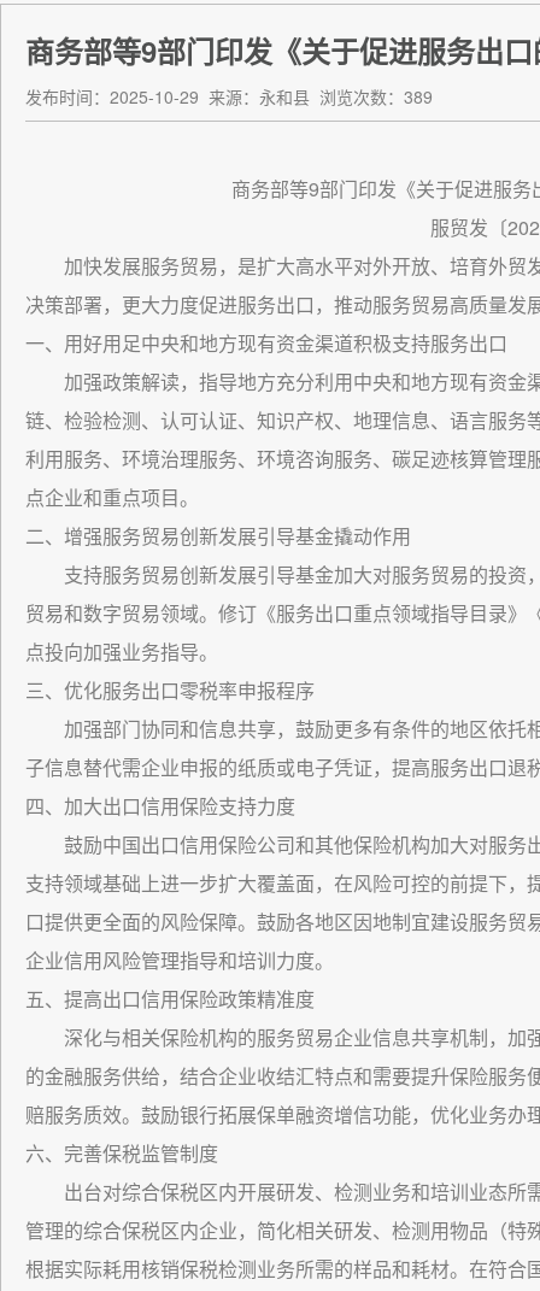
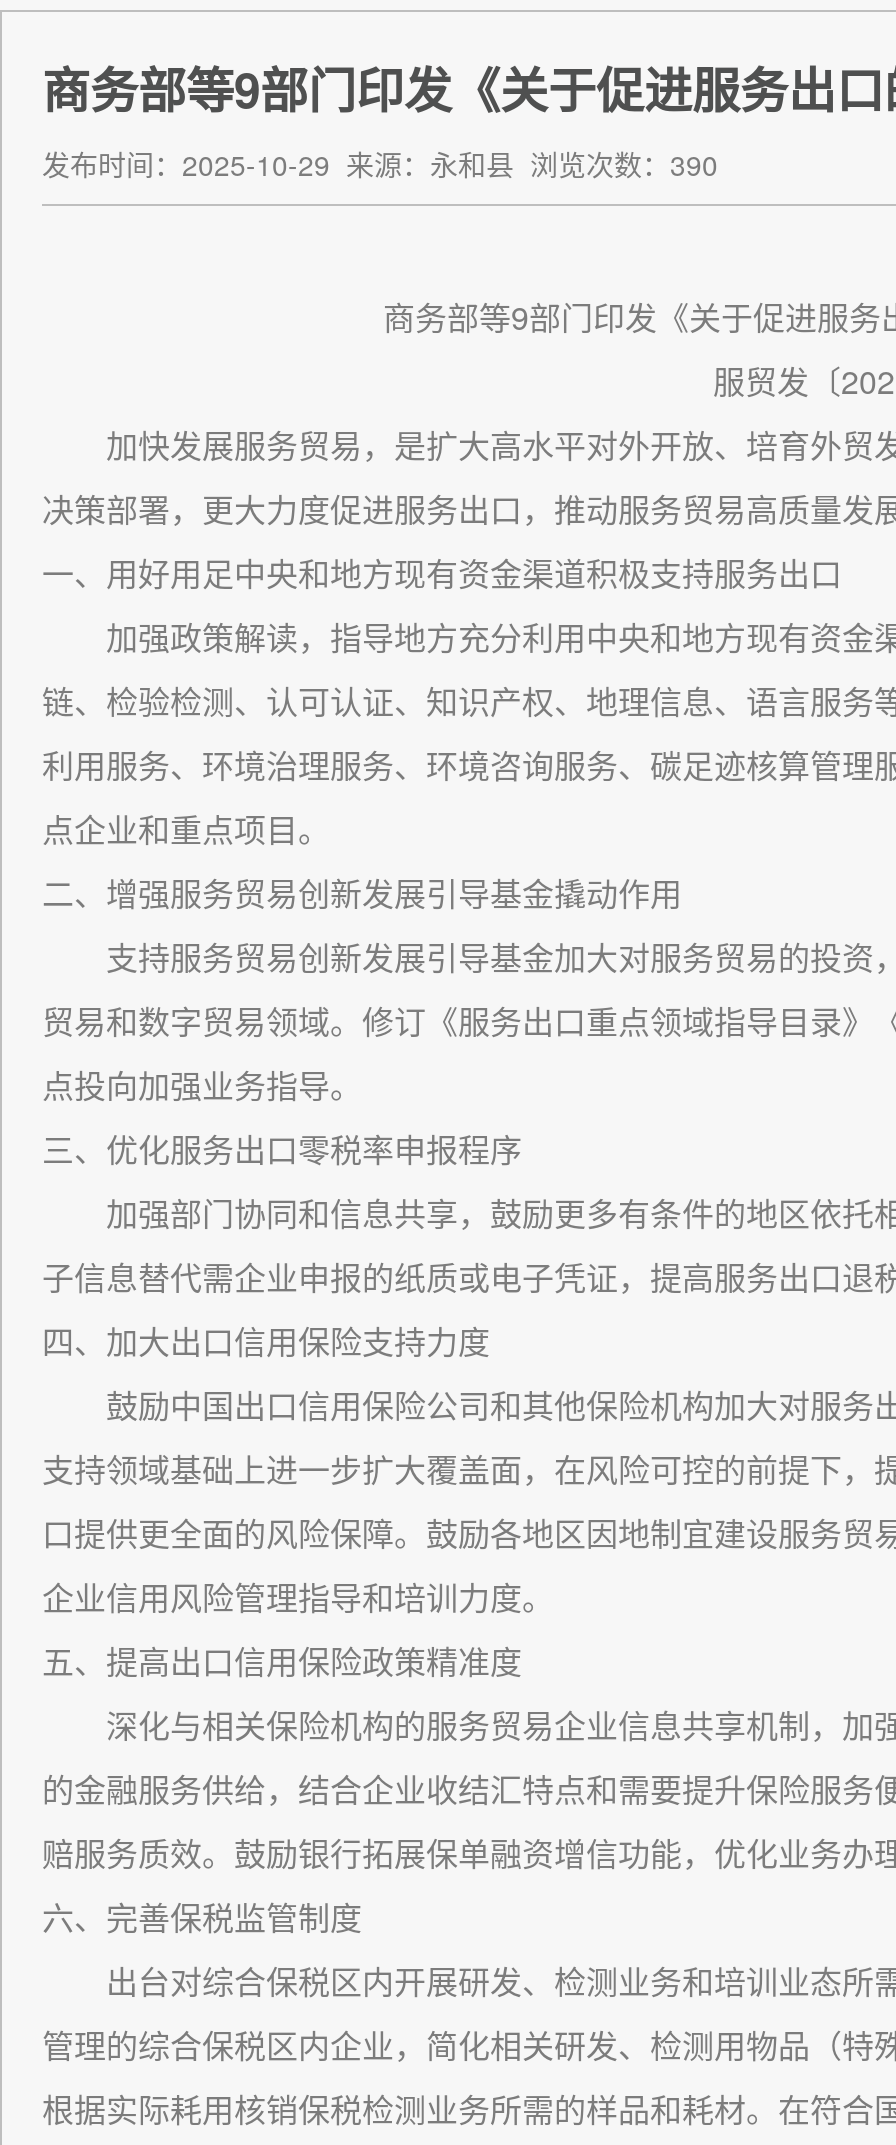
[25,84,433,108] 发布时间：2025-10-29 来源：永和县 浏览次数：389 -> [42,144,718,184] 发布时间：2025-10-29 来源：永和县 浏览次数：390

